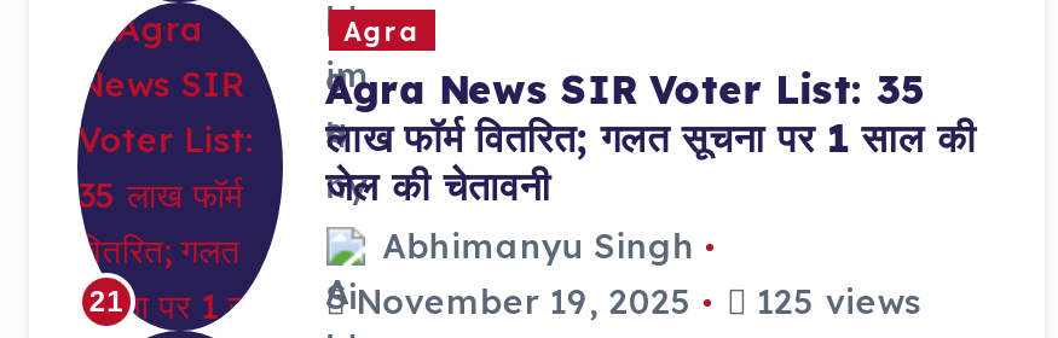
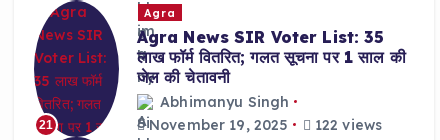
[345,279,922,323] November 19, 2025 125 views -> [145,116,382,134] November 19, 2025 122 views

